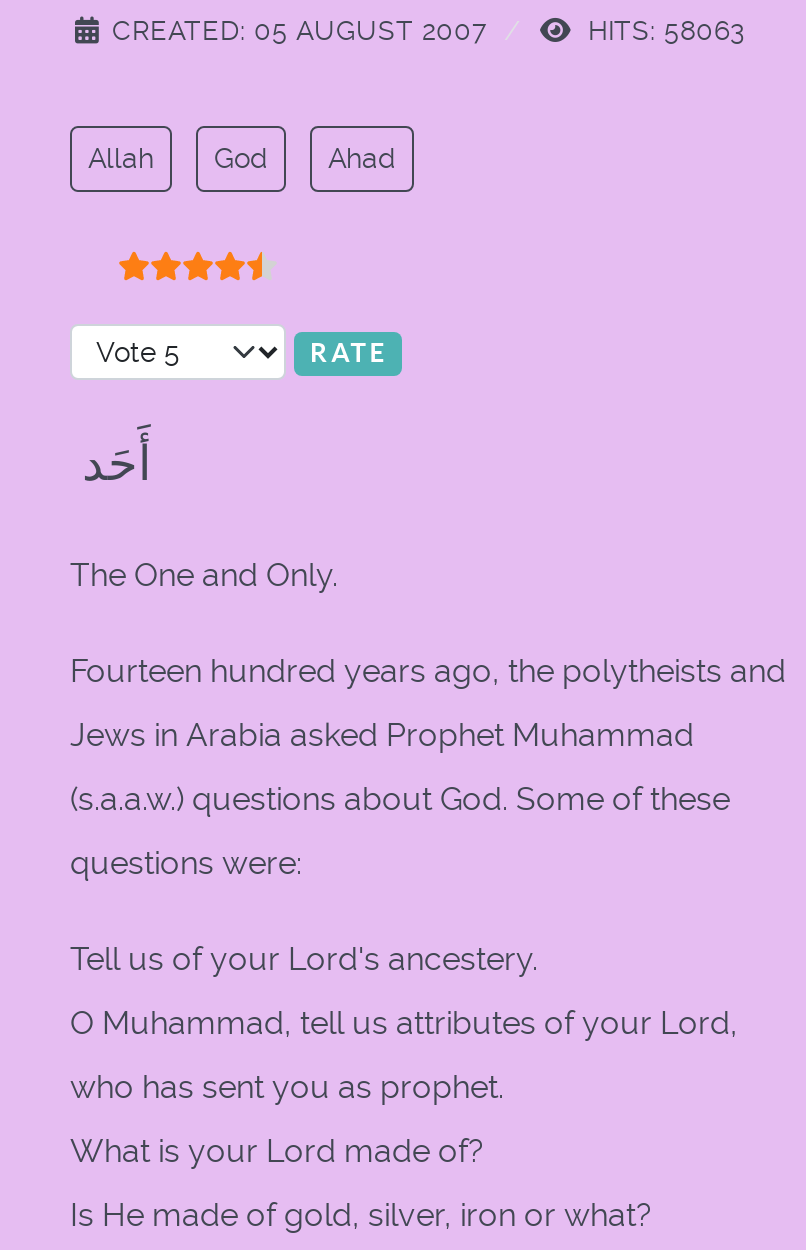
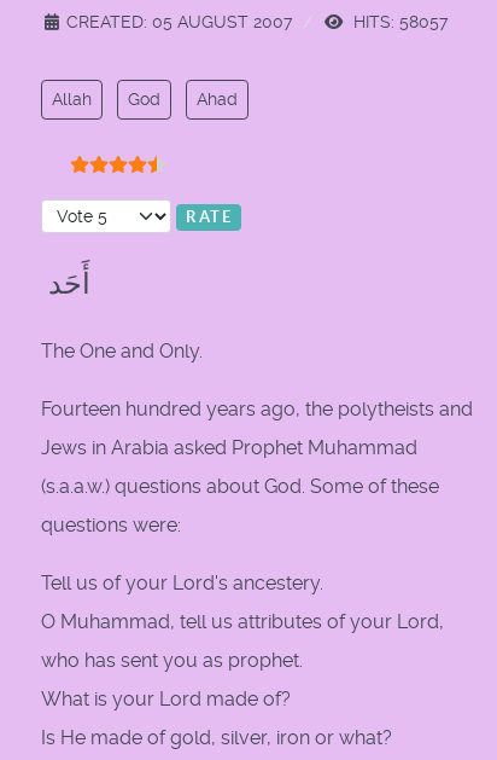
[580,14,744,46] HITS: 58063 -> [349,12,448,31] HITS: 58057

